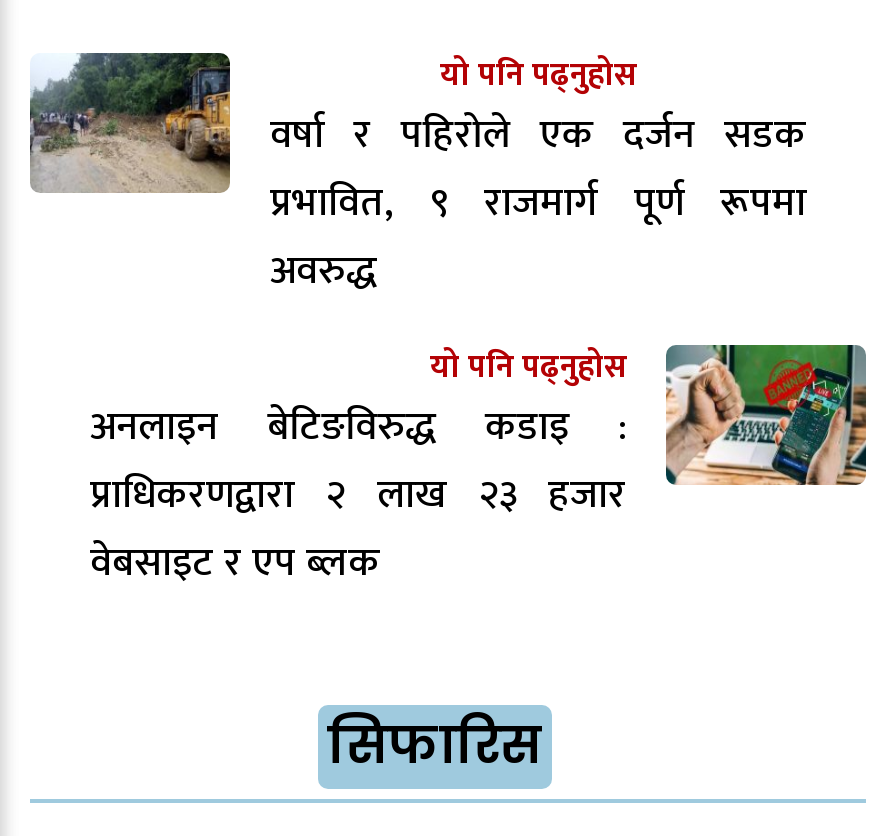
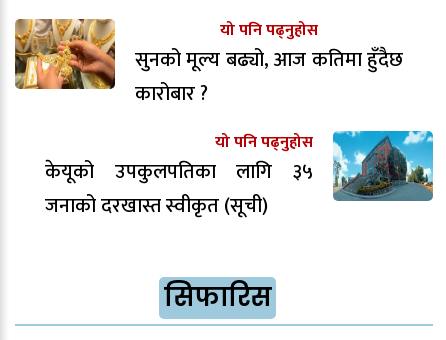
[28,50,806,306] [image] | वर्षा र पहिरोले एक दर्जन सडक | प्रभावित, ९ राजमार्ग पूर्ण रूपमा | अवरुद्ध -> [14,18,403,111] [image] | सुनको मूल्य बढ्यो, आज कतिमा हुँदैछ | कारोबार ?
[90,342,868,598] [image] | अनलाइन बेटिङविरुद्ध कडाइ : | प्राधिकरणद्वारा २ लाख २३ हजार | वेबसाइट र एप ब्लक -> [45,130,434,223] [image] | केयूको उपकुलपतिका लागि ३५ | जनाको दरखास्त स्वीकृत (सूची)

